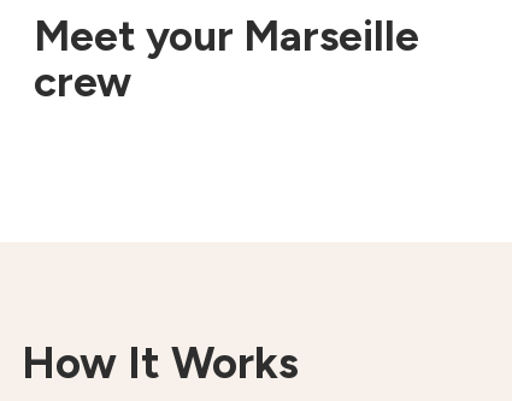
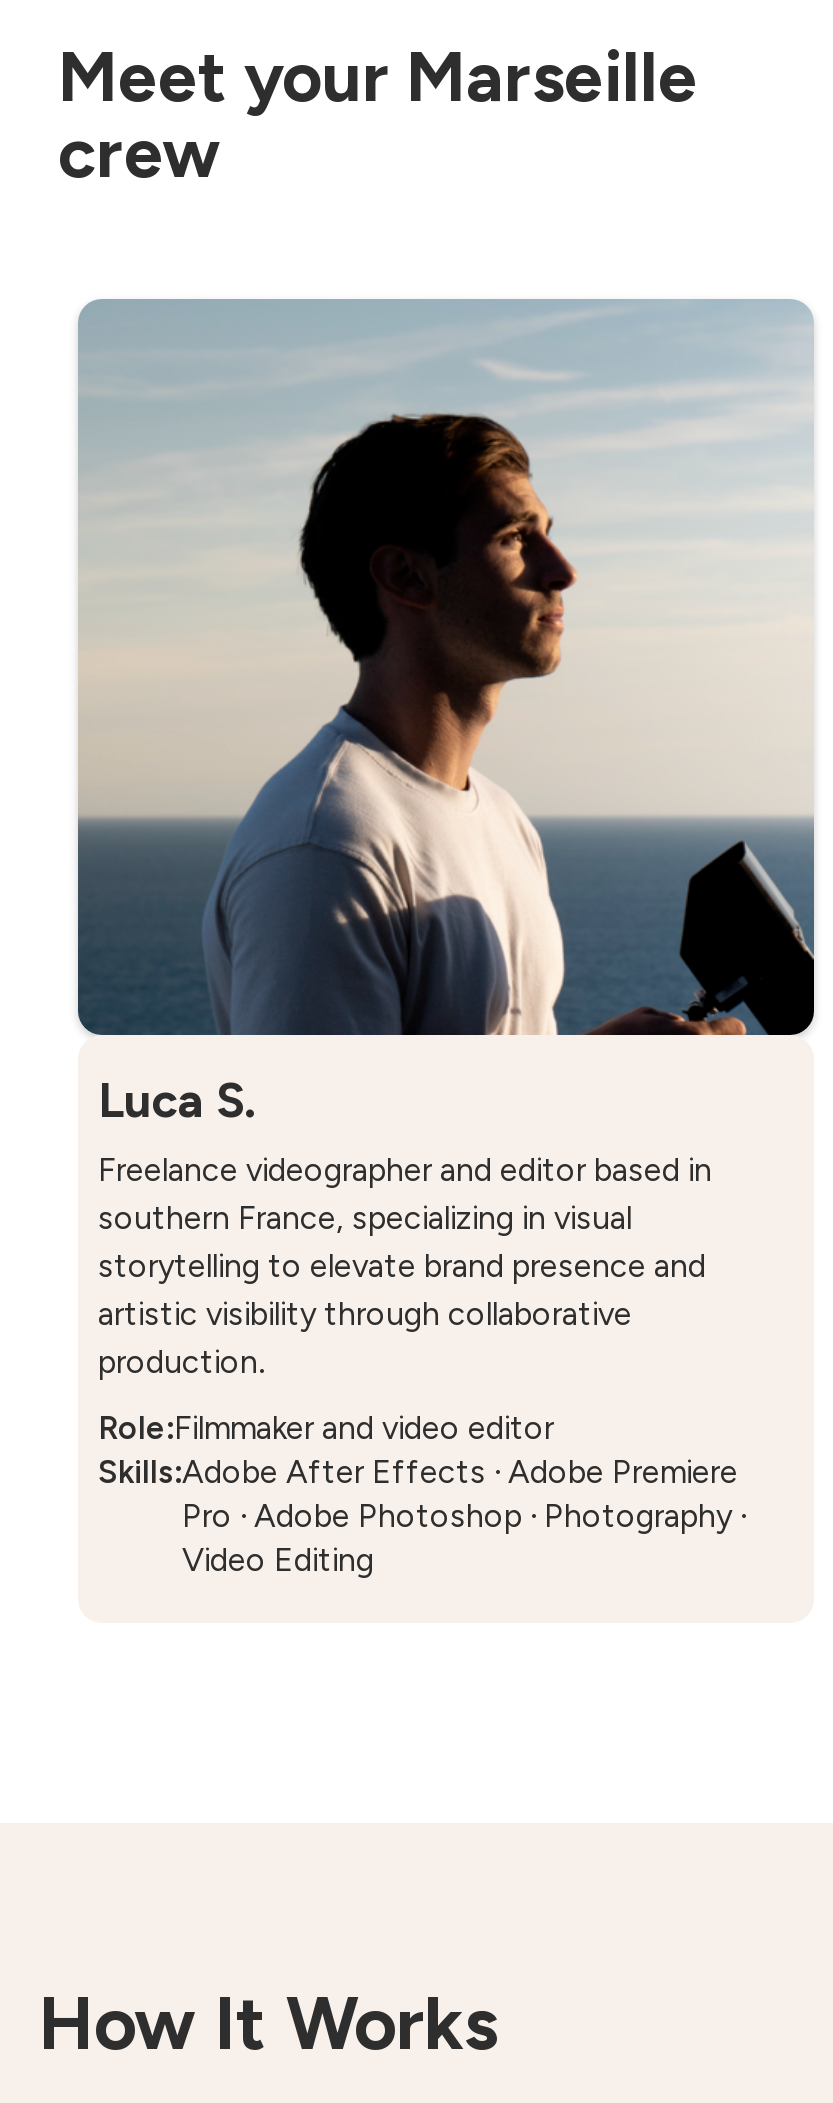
none -> [76,297,816,1579] [image] | Luca S. | Freelance videographer and editor based in | southern France, specializing in visual | storytelling to elevate brand presence and | artistic visibility through collaborative | production. | Role:Filmmaker and video editor | Skills:Adobe After Effects · Adobe Premiere | Pro · Adobe Photoshop · Photography · | Video Editing

